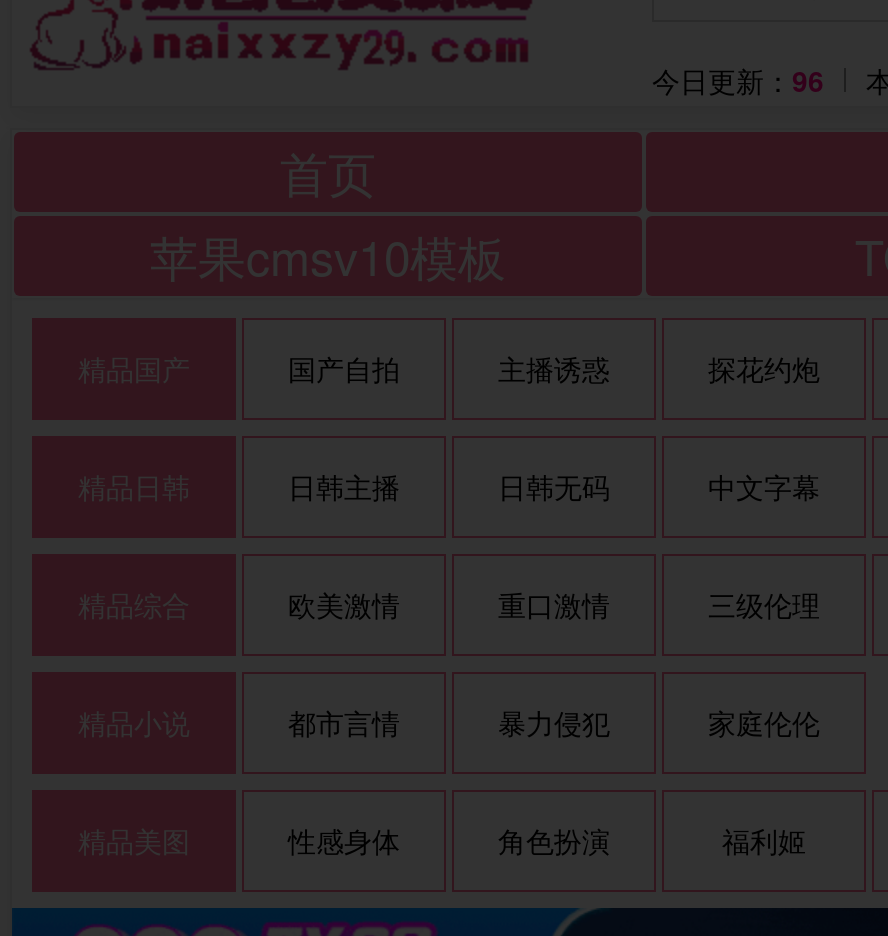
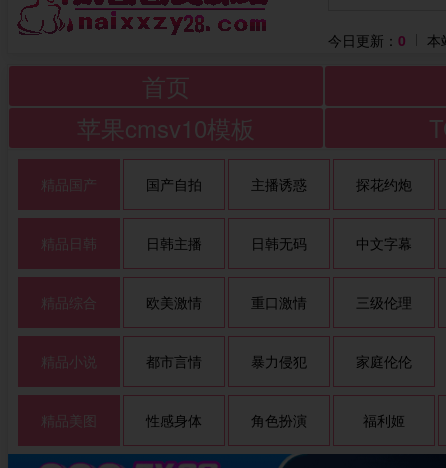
[652,60,824,100] 今日更新：96 -> [328,30,406,50] 今日更新：0

